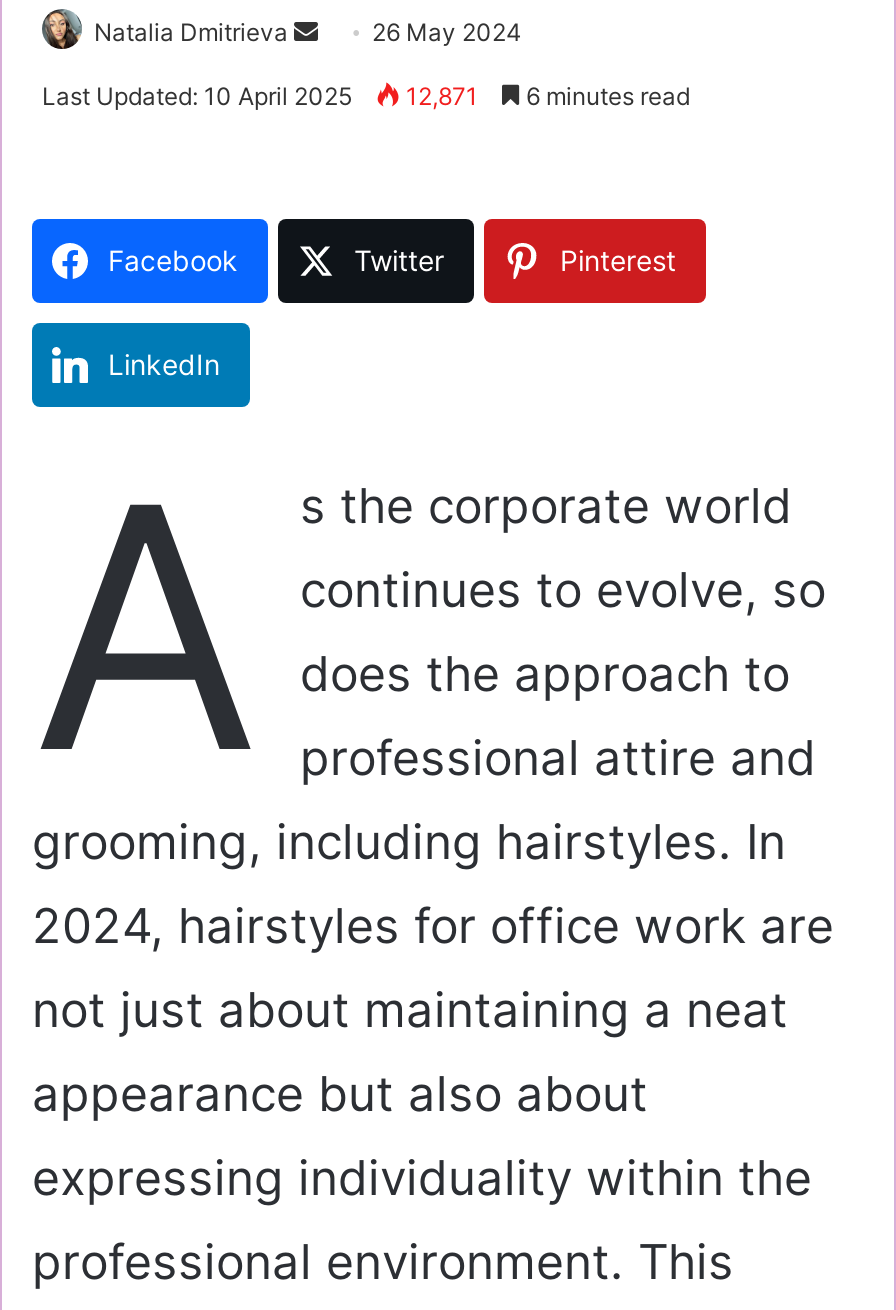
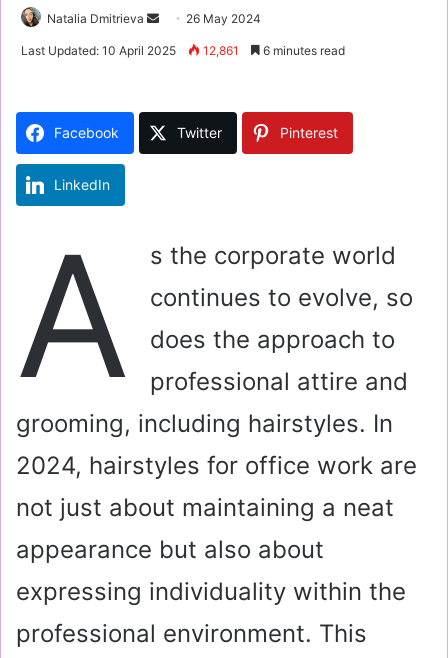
[42,81,690,111] Last Updated: 10 April 2025 12,871 6 minutes read -> [21,43,345,58] Last Updated: 10 April 2025 12,861 6 minutes read

